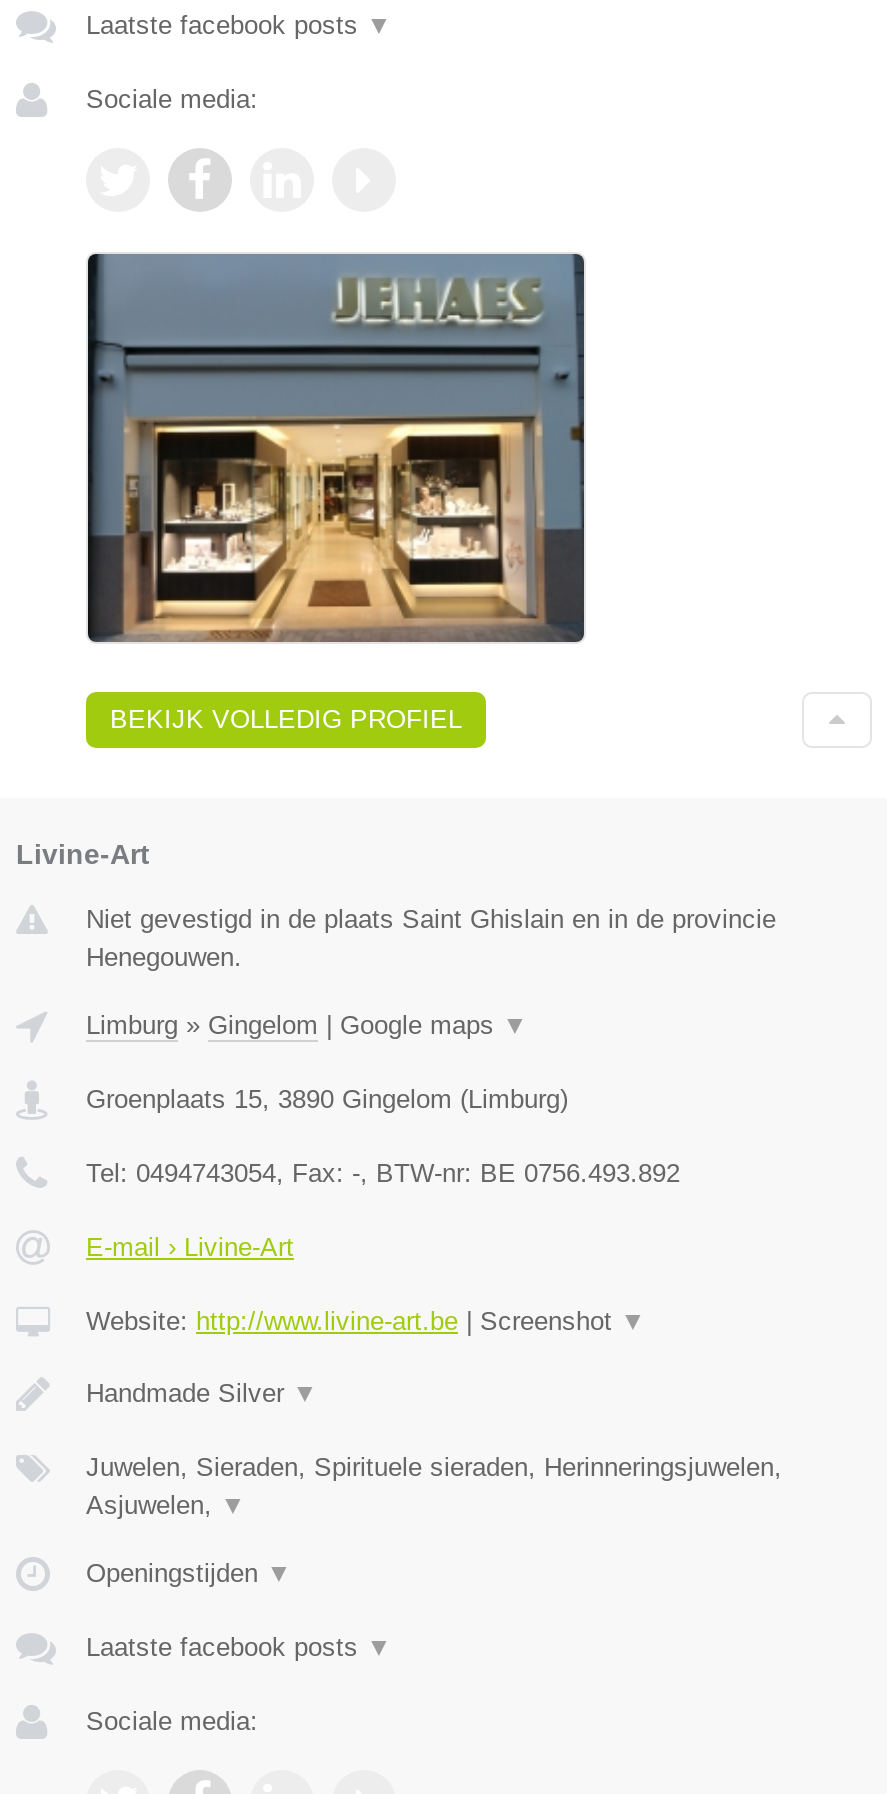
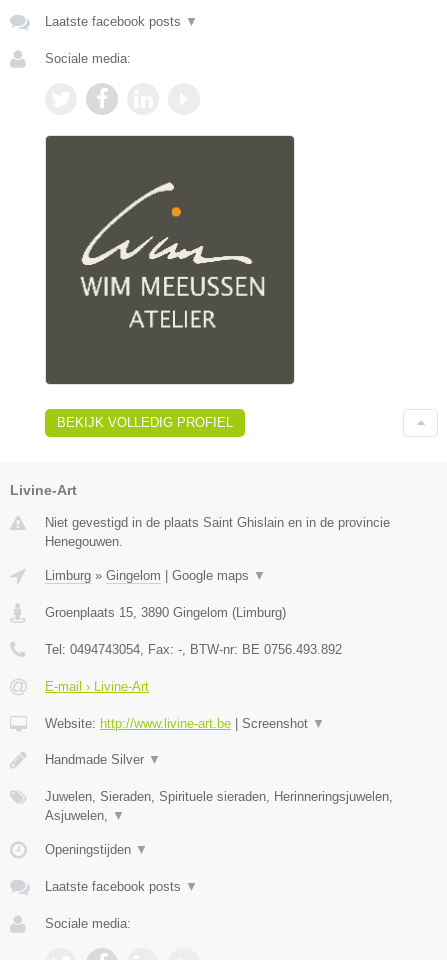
[90,253,582,643] [image] -> [46,135,294,385] [image]

